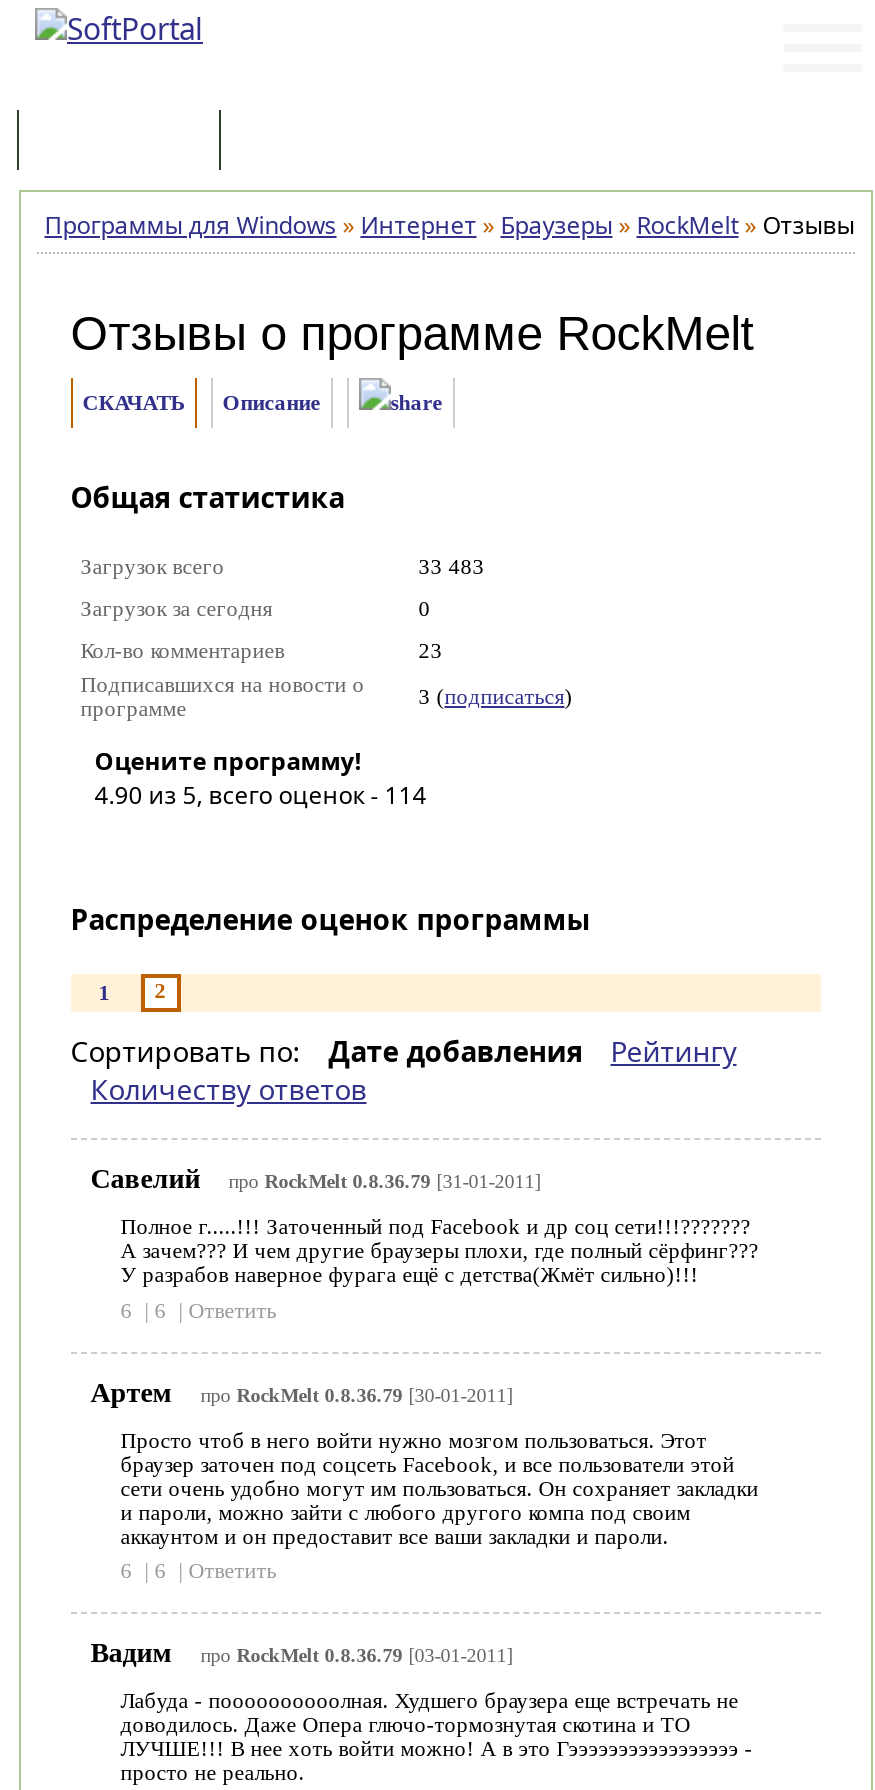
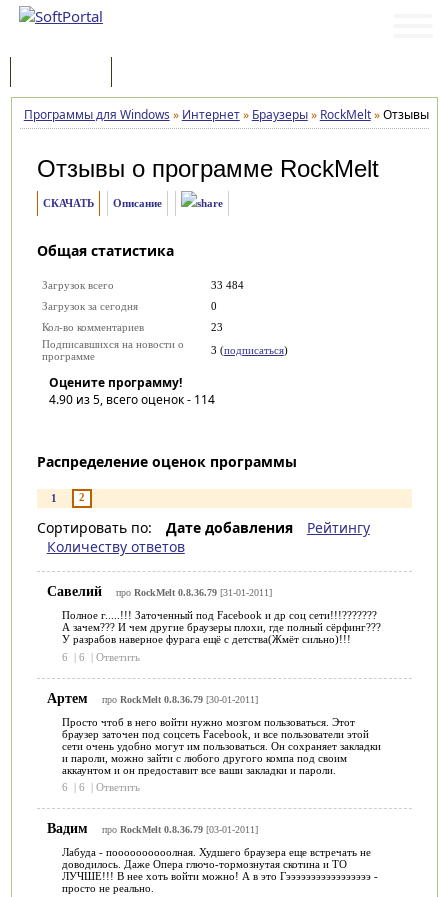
[419,554,485,578] 33 483 -> [211,279,244,291] 33 484

